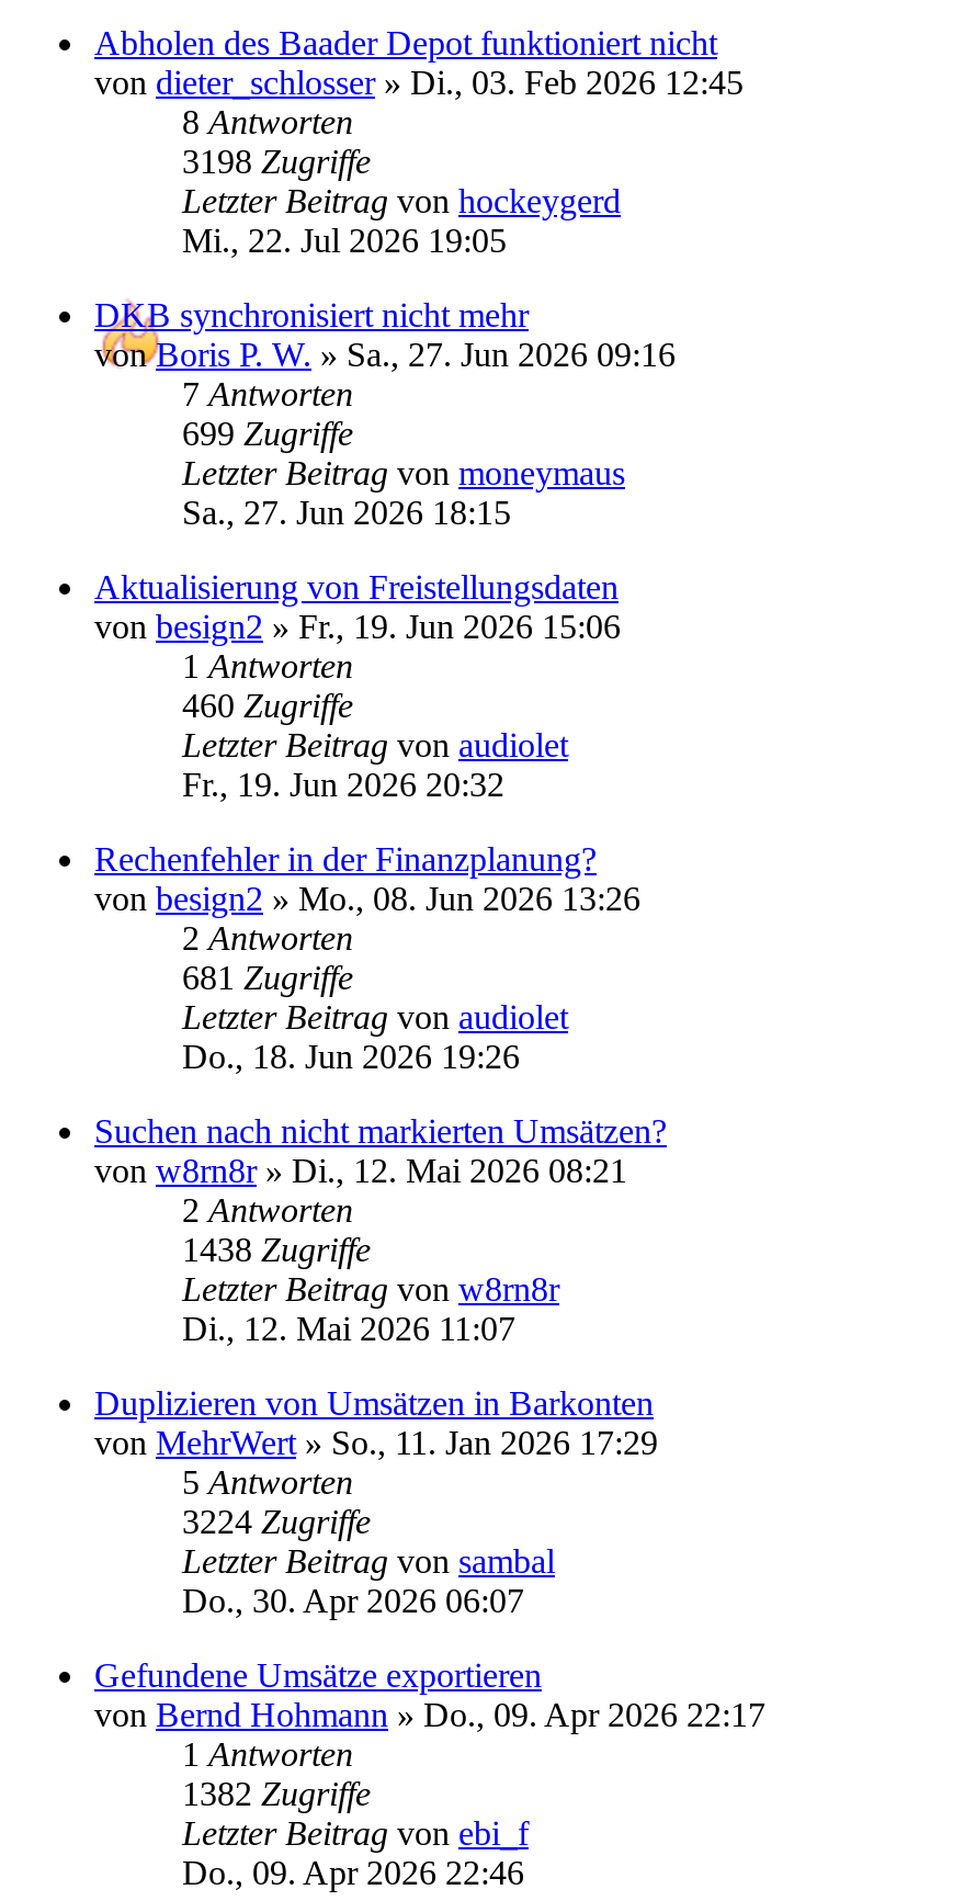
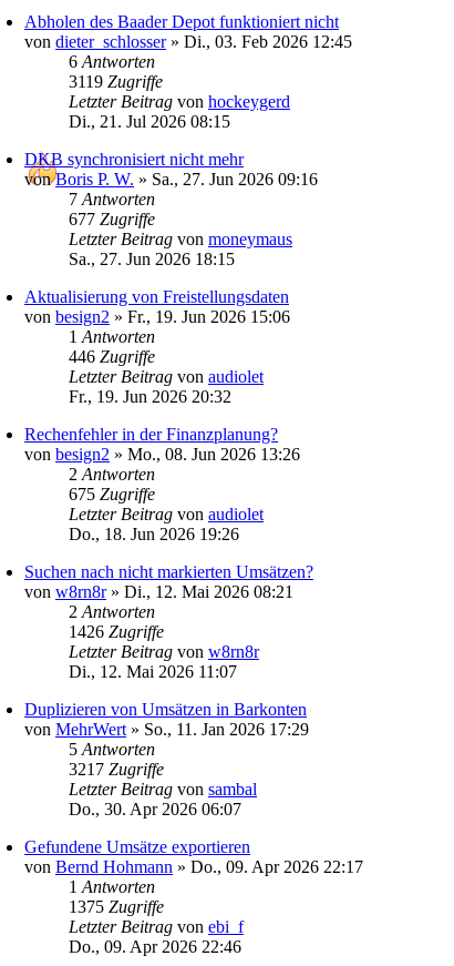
[182,103,353,140] 8 Antworten -> [69,52,155,71] 6 Antworten
[182,142,371,180] 3198 Zugriffe -> [69,72,163,91] 3119 Zugriffe
[182,221,507,259] Mi., 22. Jul 2026 19:05 -> [69,112,230,131] Di., 21. Jul 2026 08:15
[182,414,353,452] 699 Zugriffe -> [69,210,155,228] 677 Zugriffe
[182,686,353,724] 460 Zugriffe -> [69,347,155,366] 446 Zugriffe
[182,959,353,996] 681 Zugriffe -> [69,485,155,503] 675 Zugriffe
[182,1231,371,1268] 1438 Zugriffe -> [69,622,164,641] 1426 Zugriffe
[182,1503,371,1540] 3224 Zugriffe -> [69,760,164,778] 3217 Zugriffe
[182,1775,371,1812] 1382 Zugriffe -> [69,897,164,916] 1375 Zugriffe

